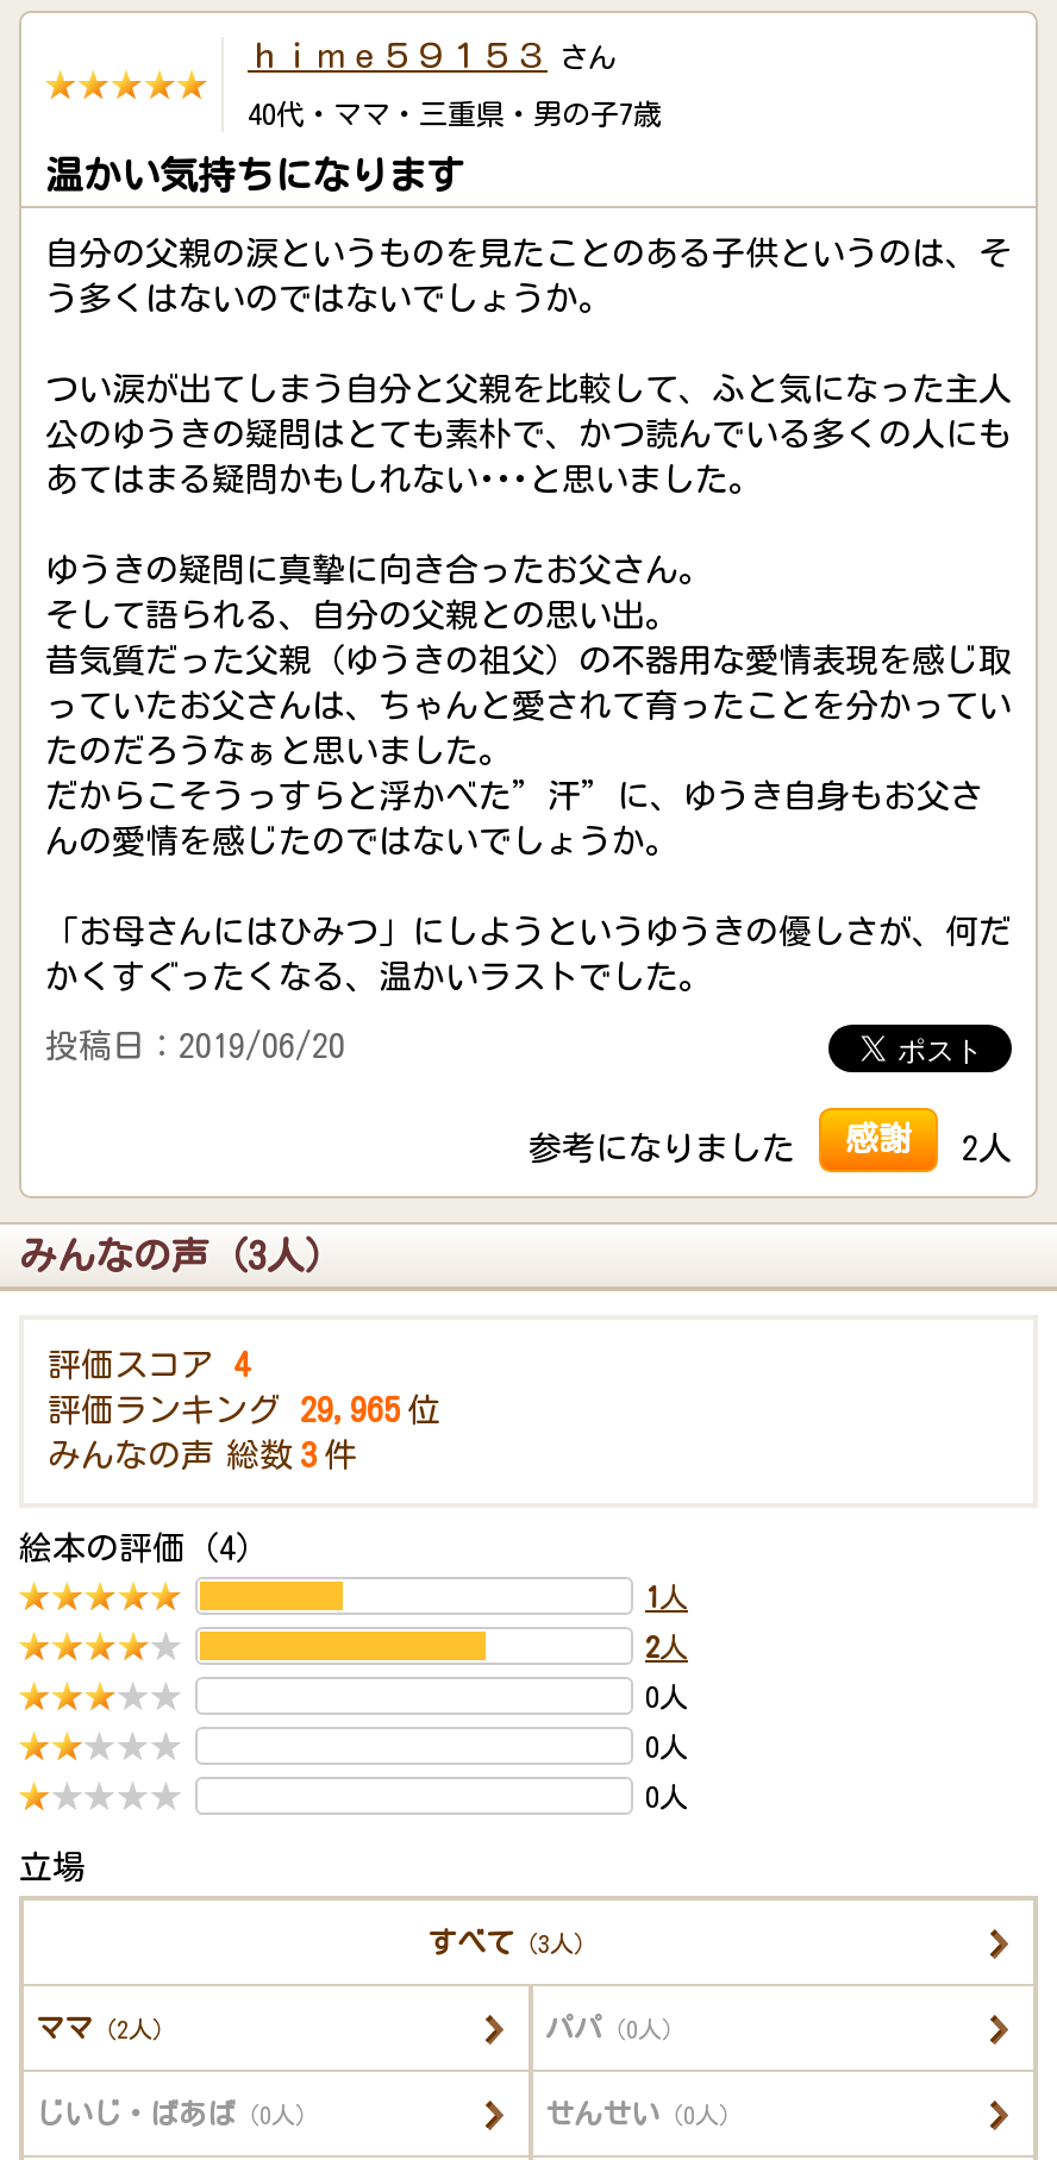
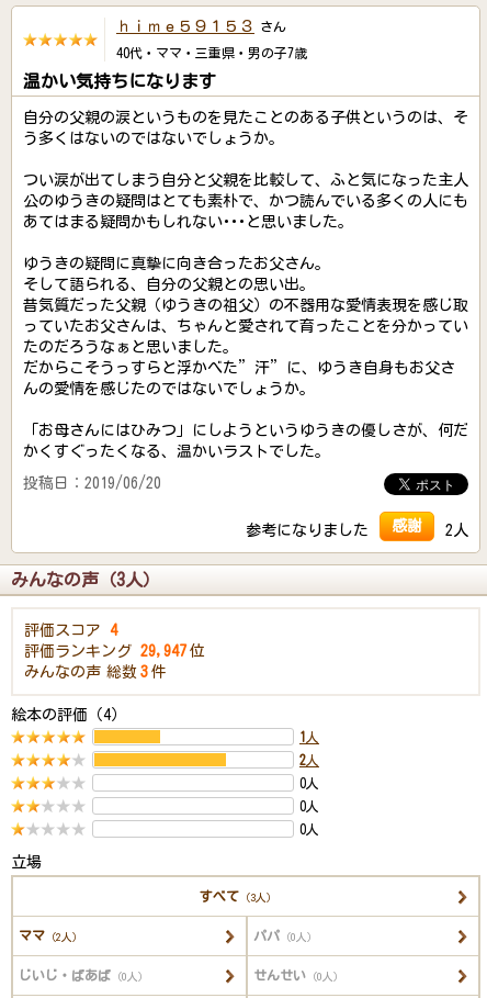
[48,1394,440,1427] 評価ランキング 29,965 位 -> [24,643,205,659] 評価ランキング 29,947 位

